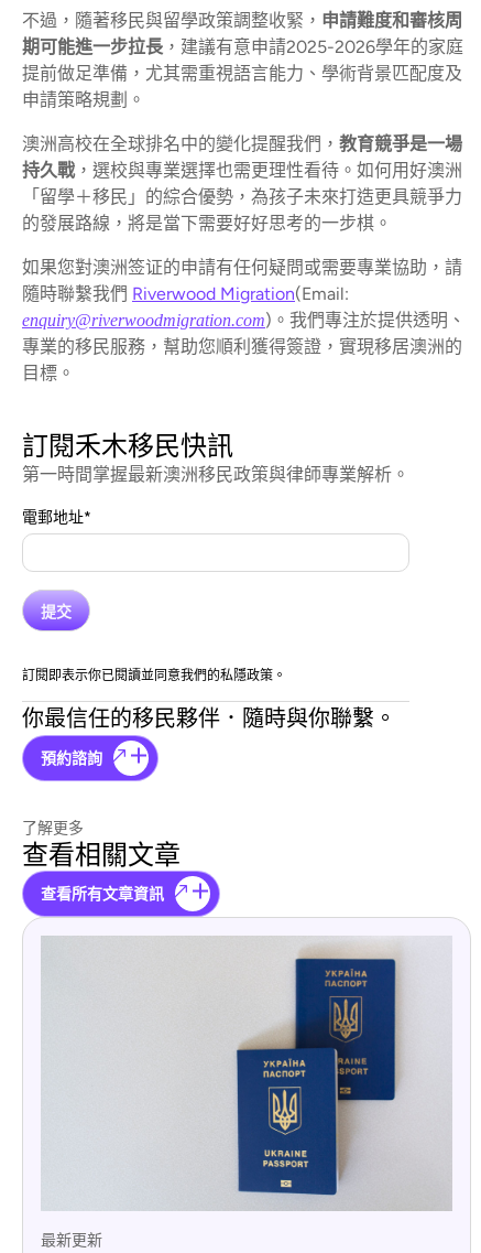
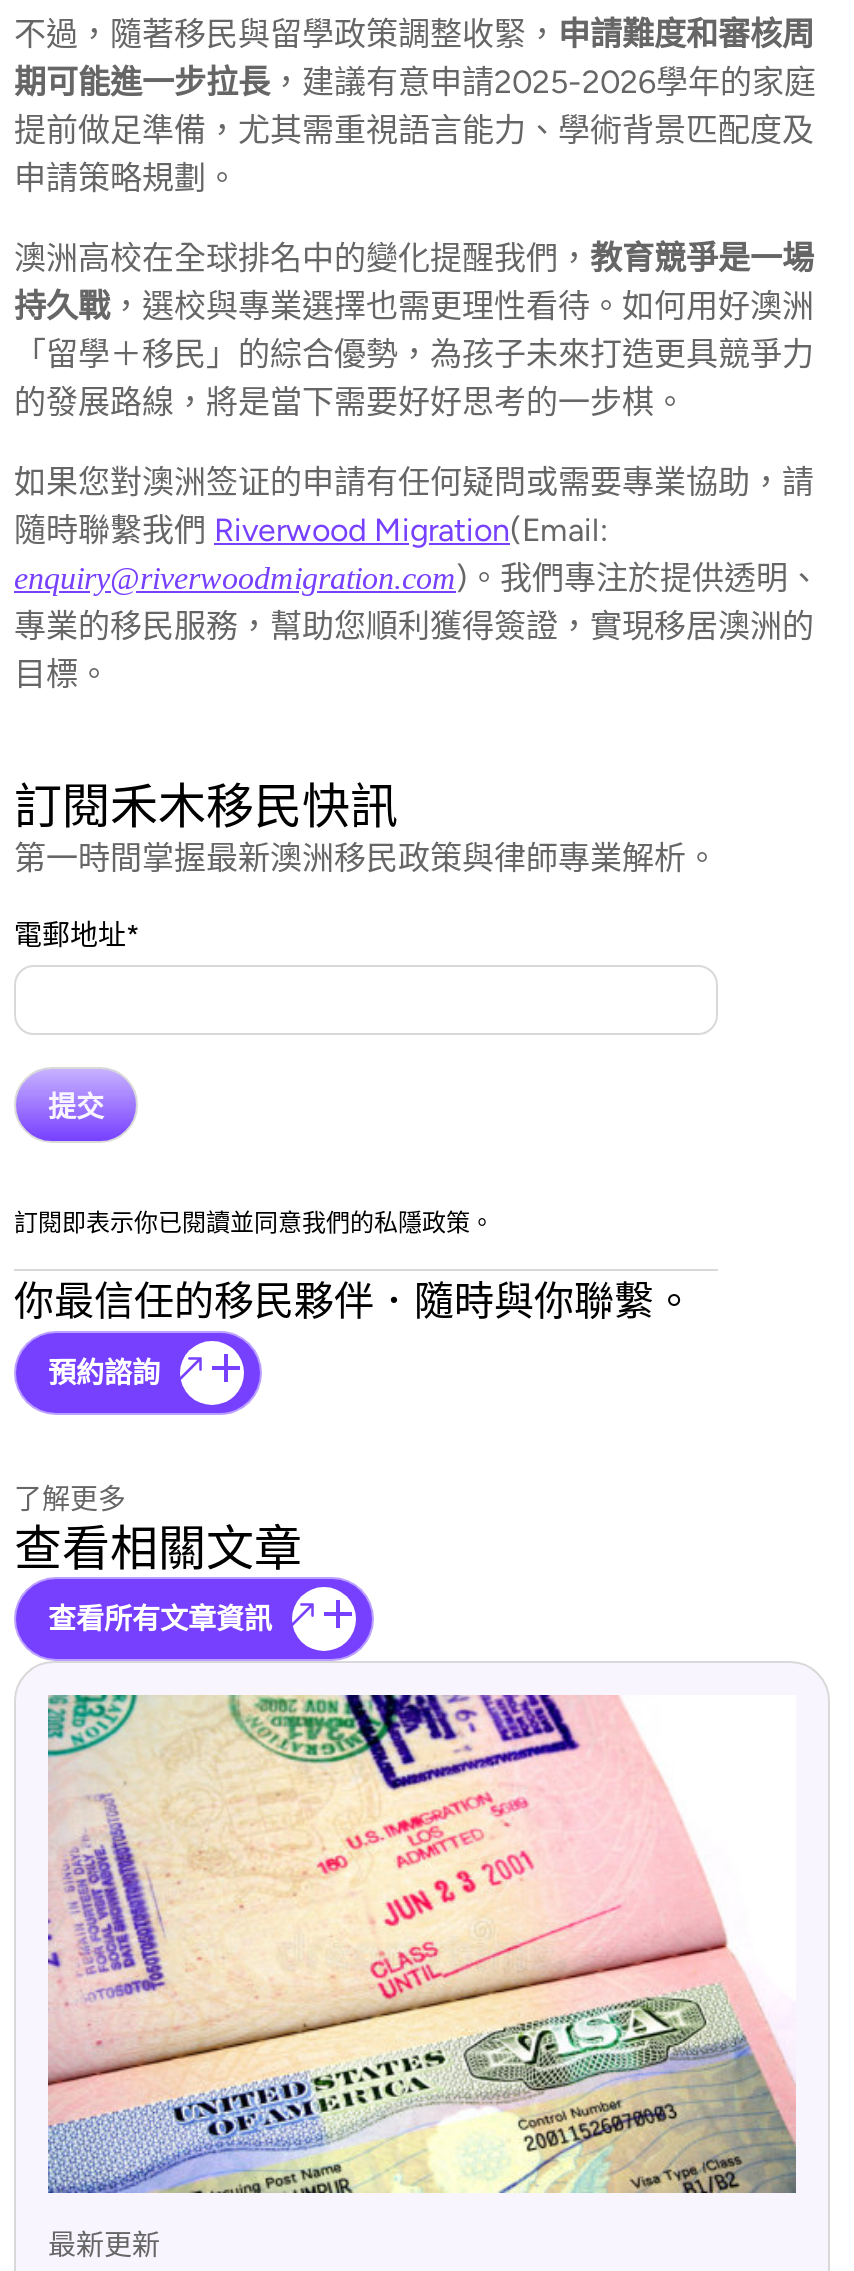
[42,936,452,1211] [image] -> [46,1692,796,2194] [image]

